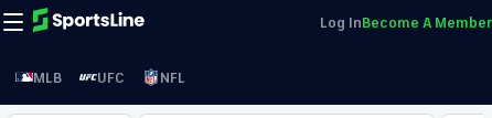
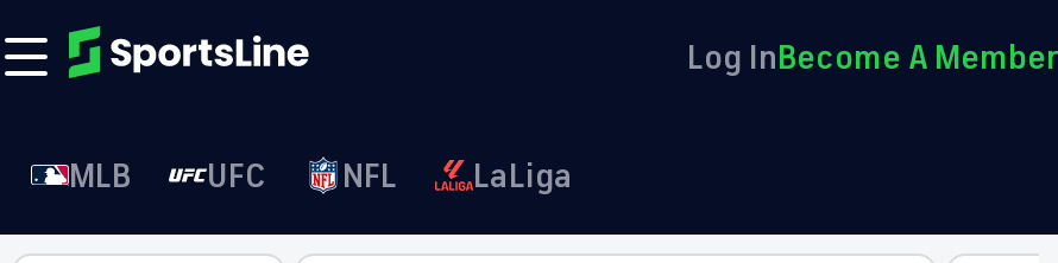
none -> [473,155,573,195] LaLiga

